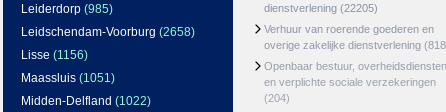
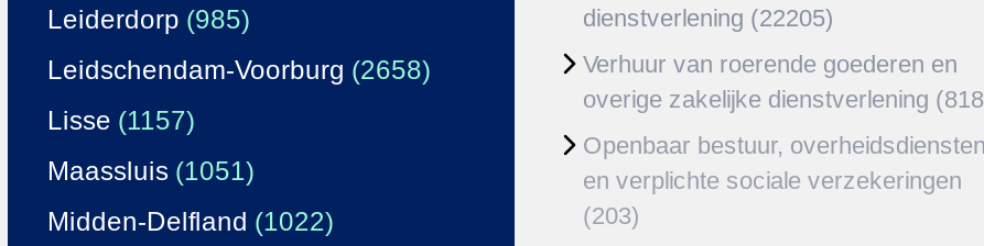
[21,48,88,62] Lisse (1156) -> [47,106,195,137] Lisse (1157)
[264,92,290,104] (204) -> [583,203,640,229] (203)

